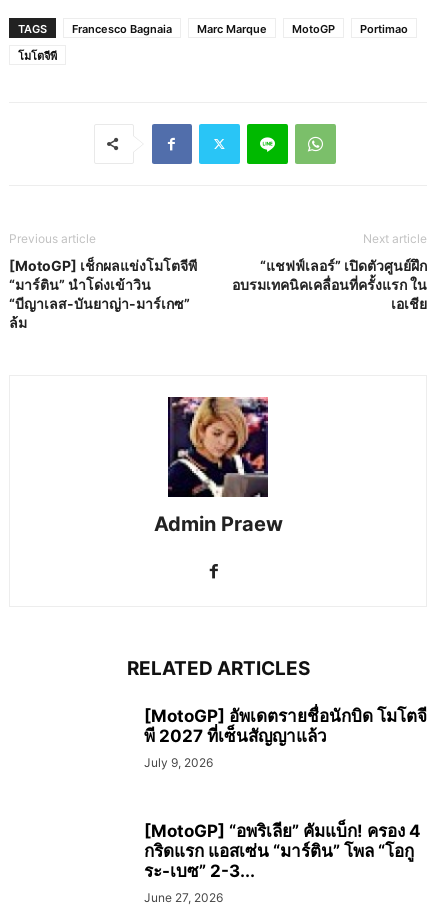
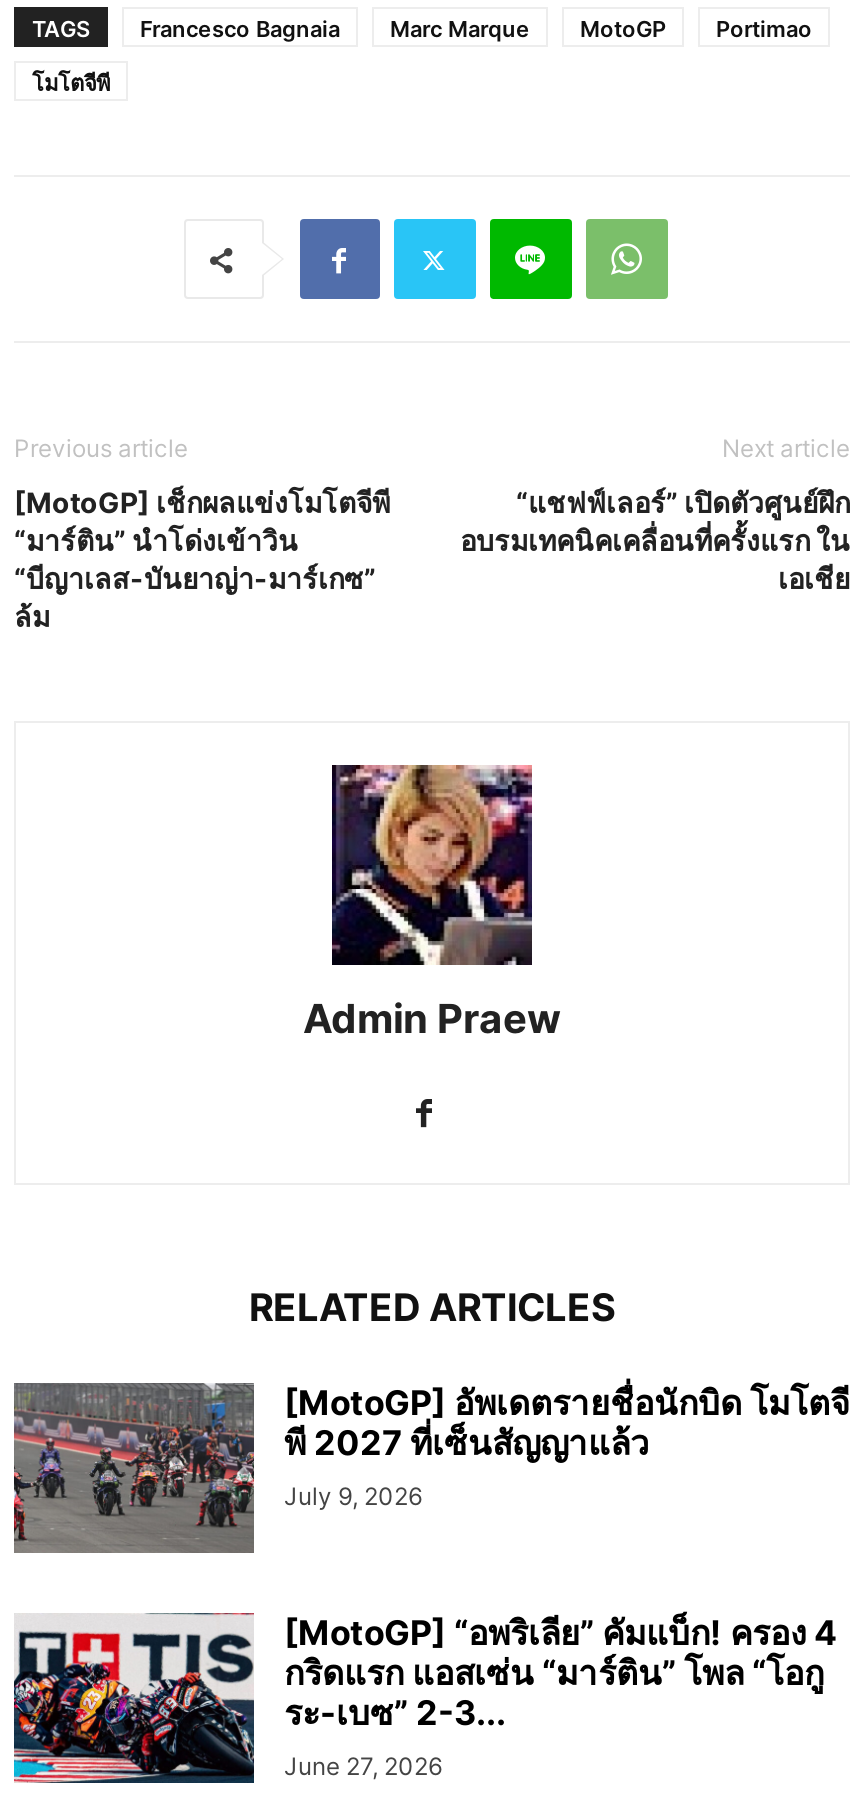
none -> [12,1381,256,1555] [image]
none -> [12,1611,256,1785] [image]

